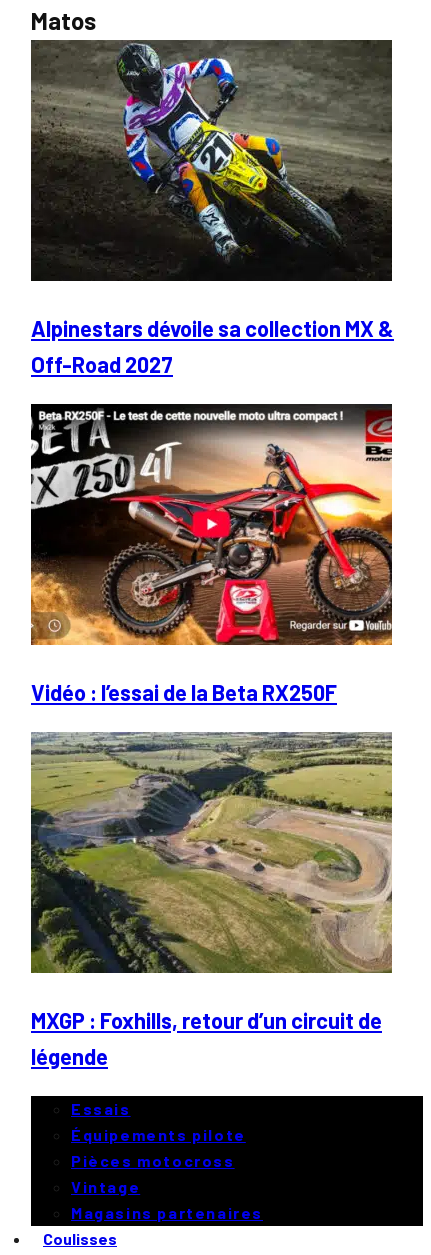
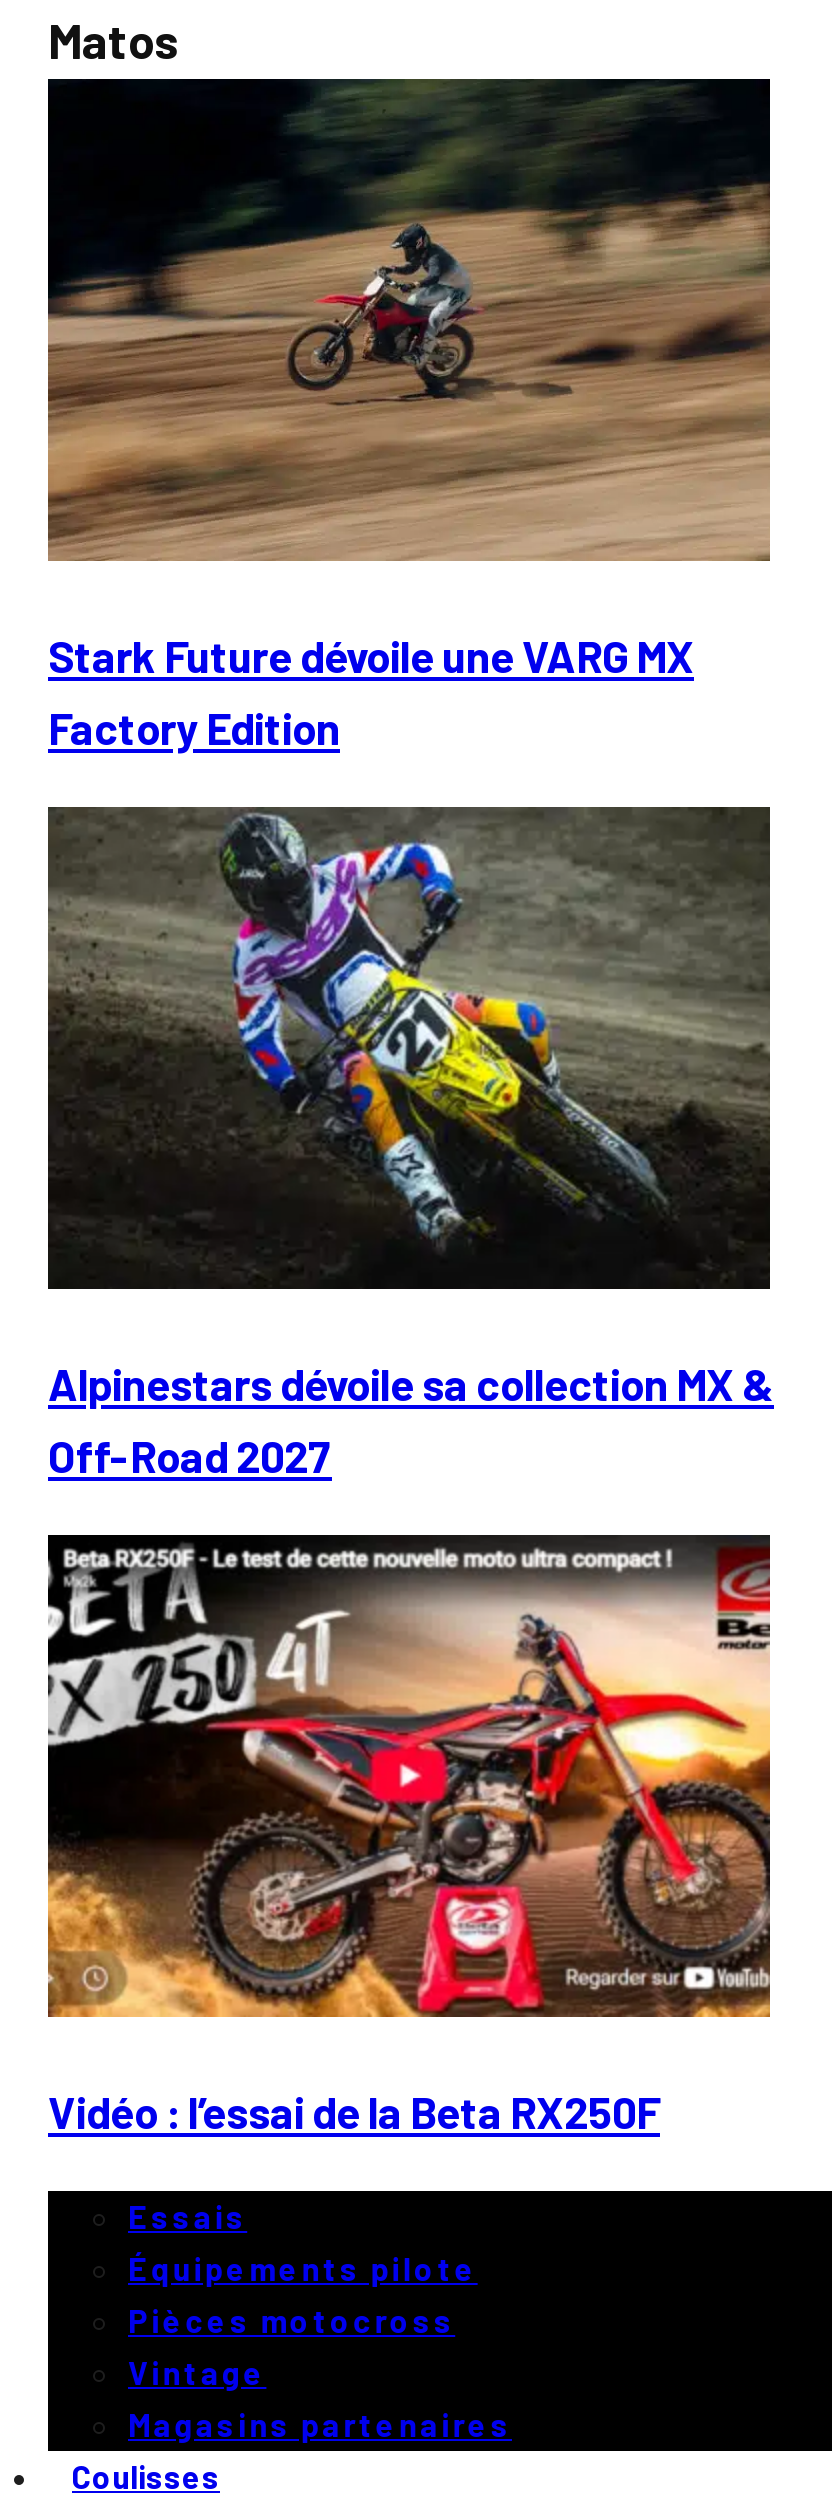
none -> [46,79,772,753] [image] | Stark Future dévoile une VARG MX | Factory Edition
moved [30,39,394,705] -> [46,805,774,2137]: [image] | Alpinestars dévoile sa collection MX & | Off-Road 2027 | Vidéo : l’essai de la Beta RX250F
[30,731,393,1069] [image] | MXGP : Foxhills, retour d’un circuit de | légende -> none

